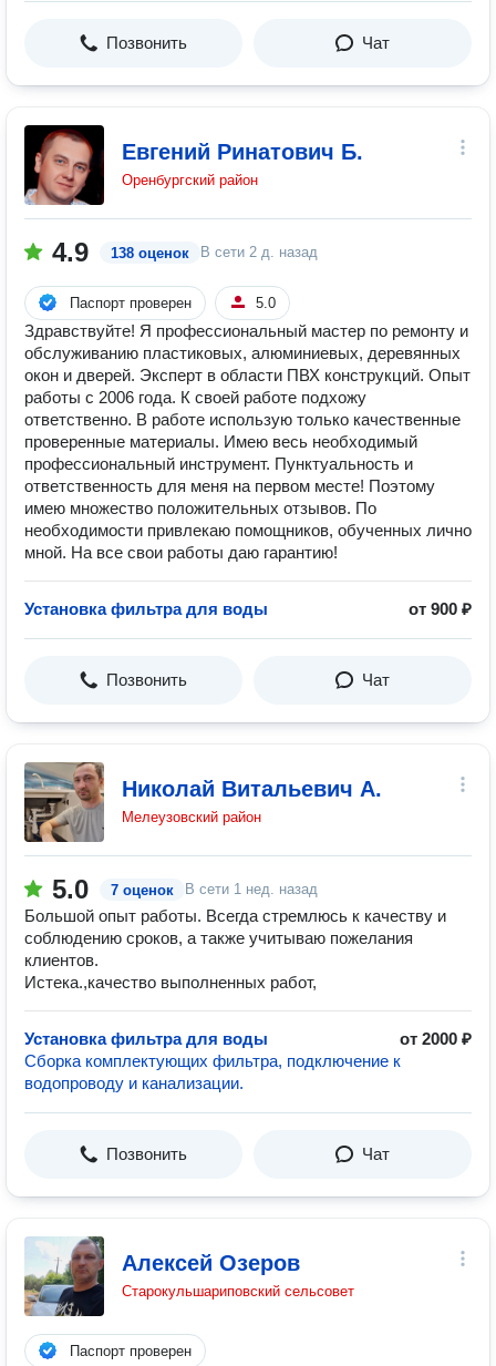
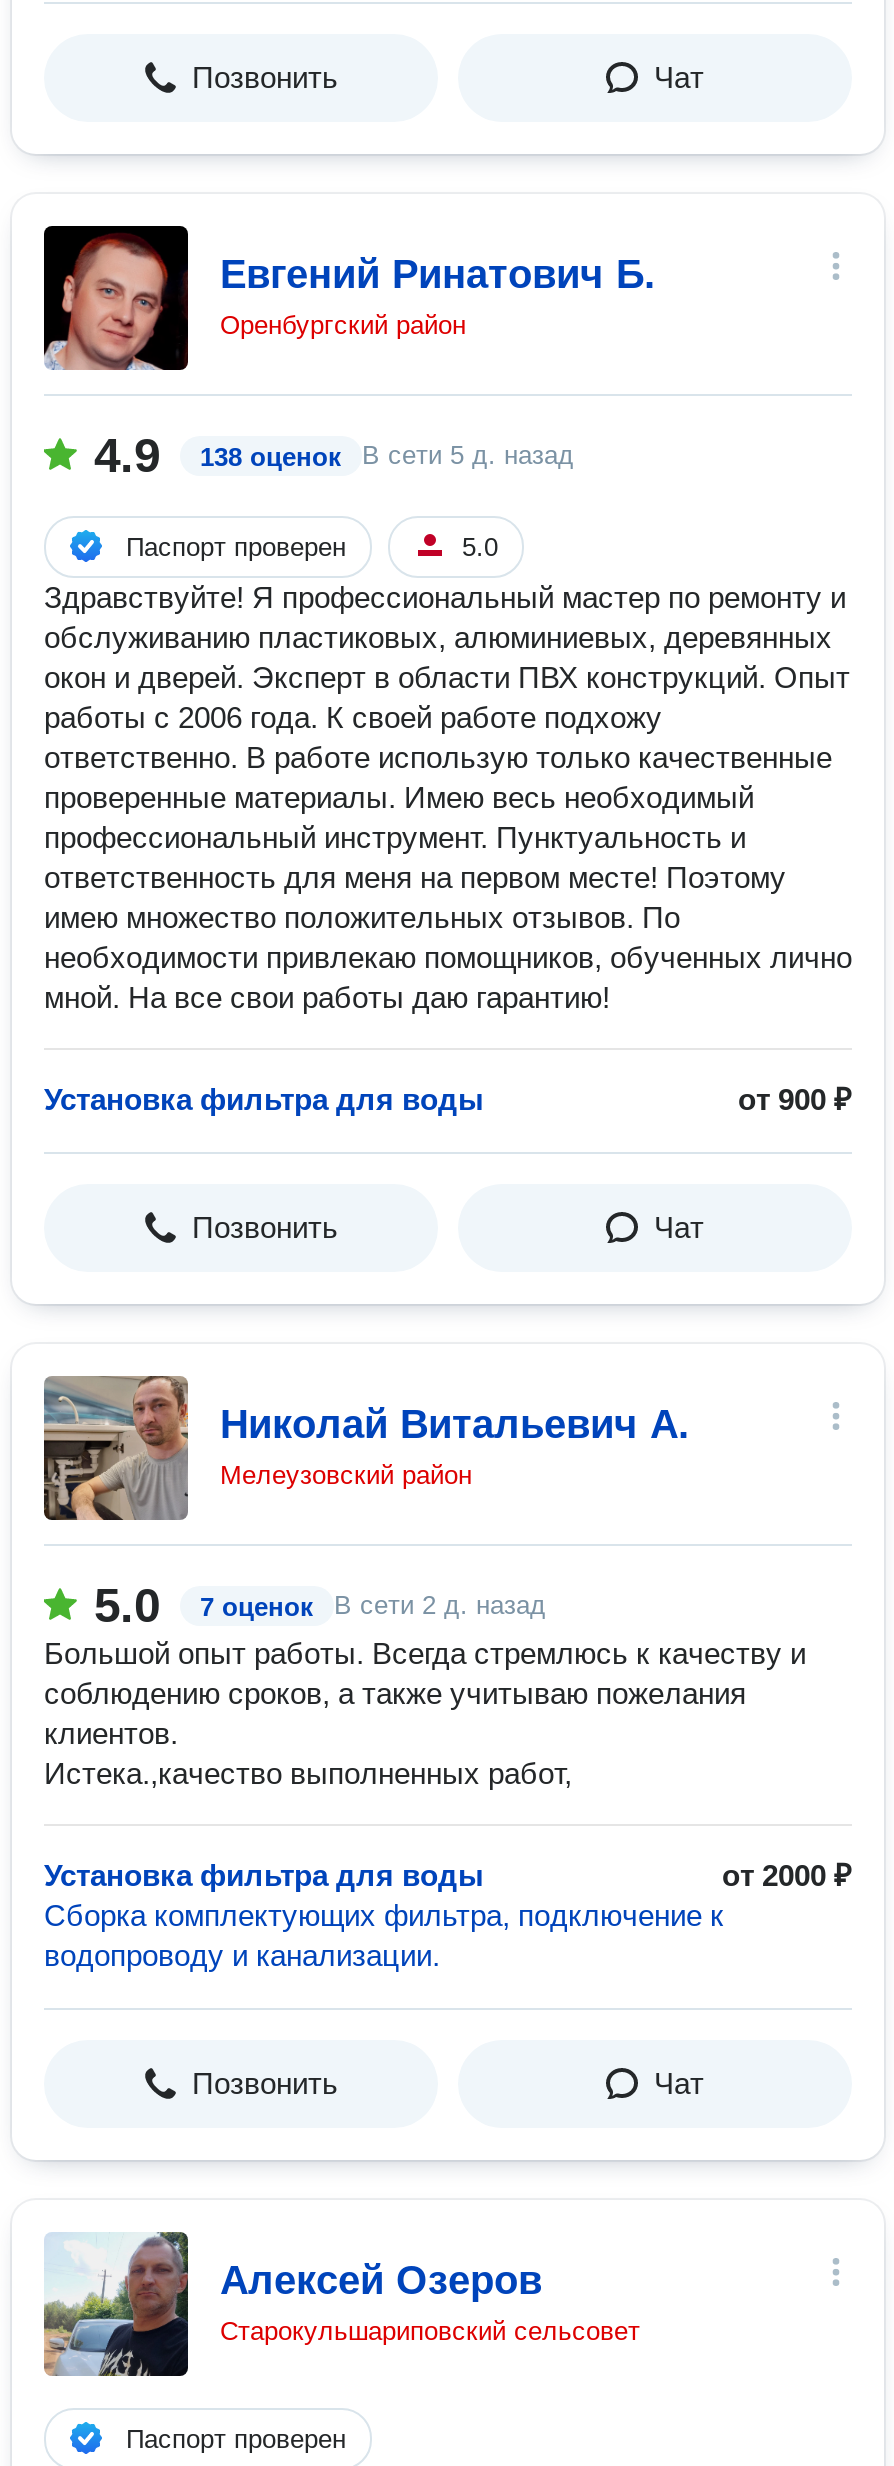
[52,237,318,267] 4.9 138 оценок В сети 2 д. назад -> [94,428,574,482] 4.9 138 оценок В сети 5 д. назад
[185,881,318,897] В сети 1 нед. назад -> [334,1590,546,1620] В сети 2 д. назад

